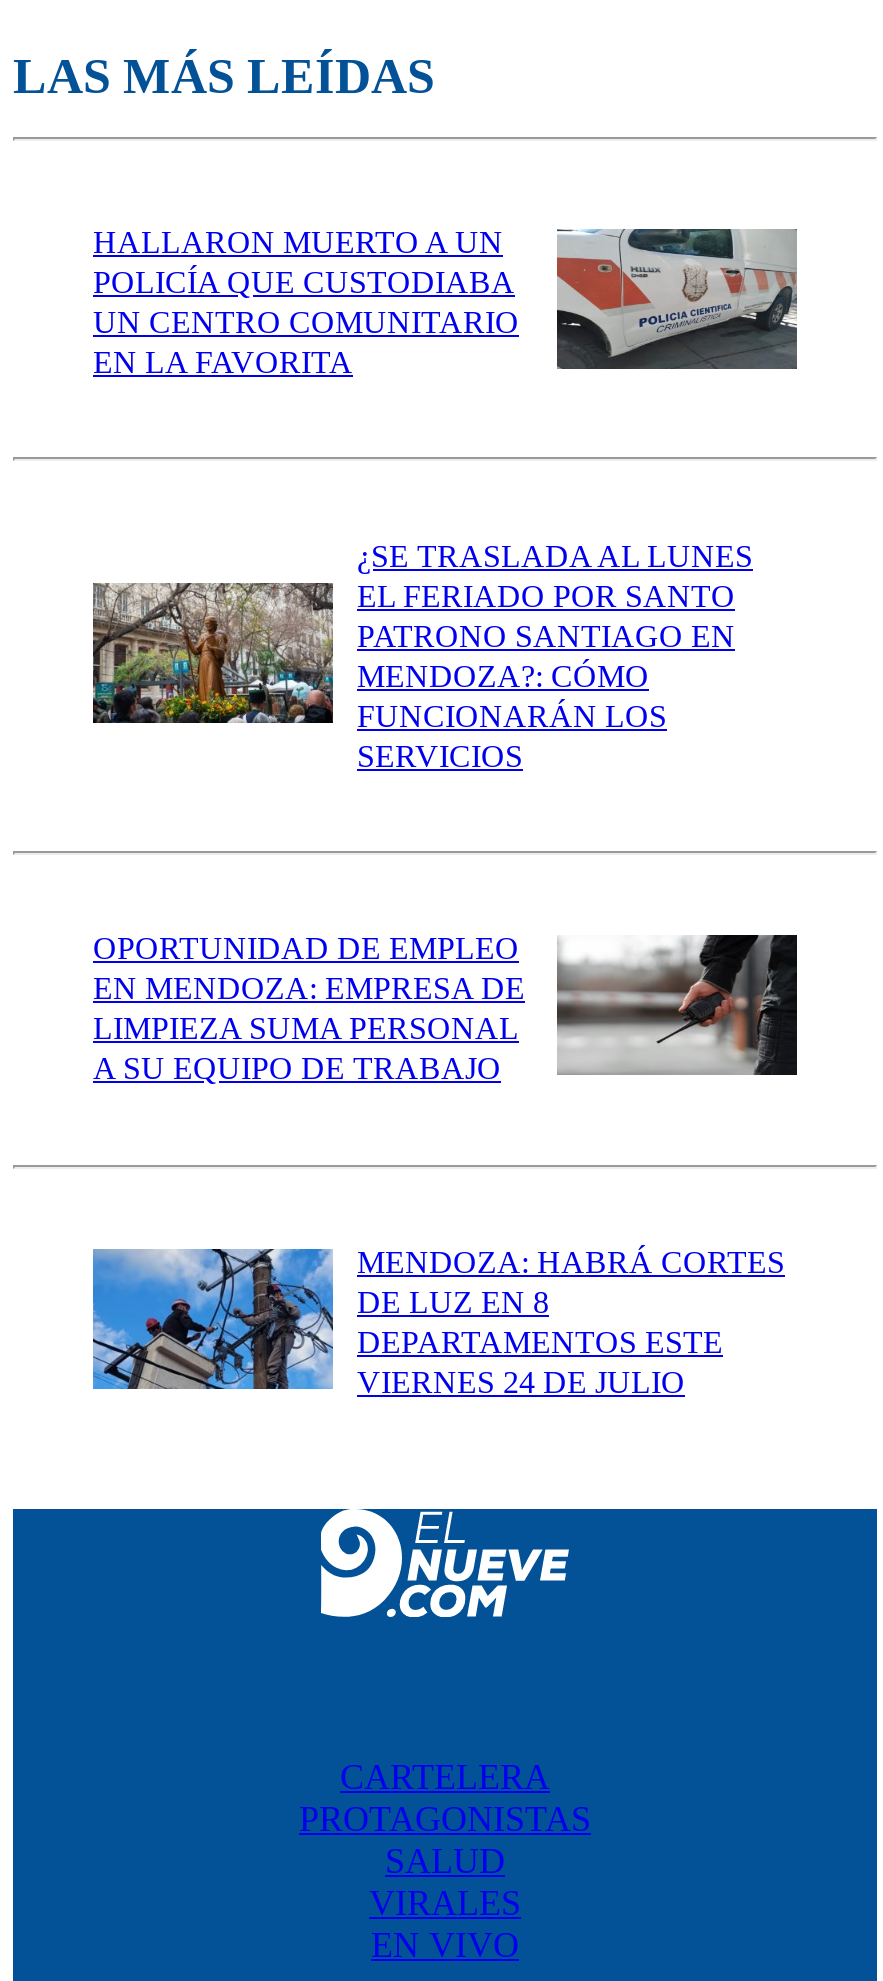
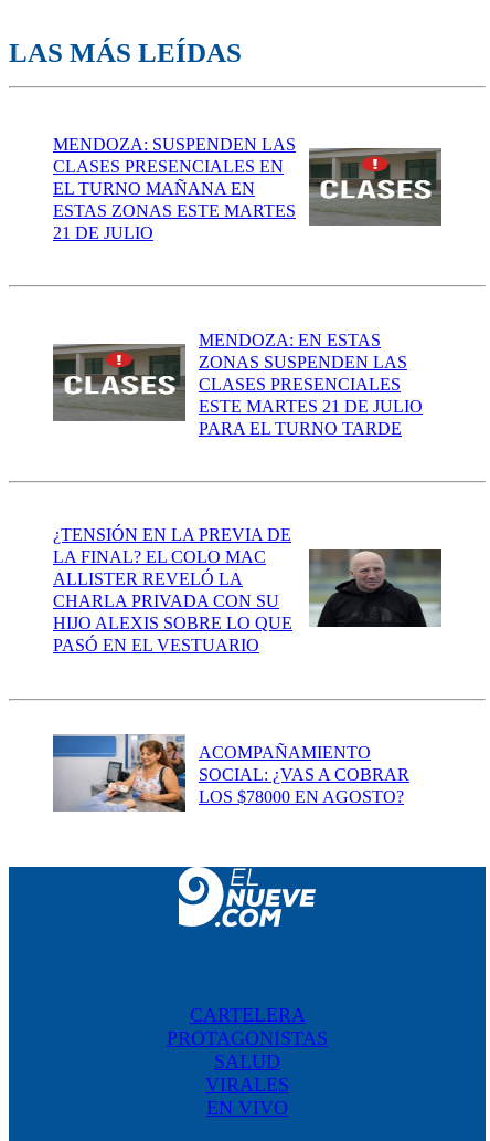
[93,225,797,379] [image] | HALLARON MUERTO A UN | POLICÍA QUE CUSTODIABA | UN CENTRO COMUNITARIO | EN LA FAVORITA -> [53,135,441,242] [image] | MENDOZA: SUSPENDEN LAS | CLASES PRESENCIALES EN | EL TURNO MAÑANA EN | ESTAS ZONAS ESTE MARTES | 21 DE JULIO
[93,539,753,773] [image] | ¿SE TRASLADA AL LUNES | EL FERIADO POR SANTO | PATRONO SANTIAGO EN | MENDOZA?: CÓMO | FUNCIONARÁN LOS | SERVICIOS -> [53,330,423,438] [image] | MENDOZA: EN ESTAS | ZONAS SUSPENDEN LAS | CLASES PRESENCIALES | ESTE MARTES 21 DE JULIO | PARA EL TURNO TARDE
[93,932,797,1086] [image] | OPORTUNIDAD DE EMPLEO | EN MENDOZA: EMPRESA DE | LIMPIEZA SUMA PERSONAL | A SU EQUIPO DE TRABAJO -> [53,526,443,655] [image] | ¿TENSIÓN EN LA PREVIA DE | LA FINAL? EL COLO MAC | ALLISTER REVELÓ LA | CHARLA PRIVADA CON SU | HIJO ALEXIS SOBRE LO QUE | PASÓ EN EL VESTUARIO
[91,1245,785,1409] [image] | MENDOZA: HABRÁ CORTES | DE LUZ EN 8 | DEPARTAMENTOS ESTE | VIERNES 24 DE JULIO -> [52,723,409,813] [image] | ACOMPAÑAMIENTO | SOCIAL: ¿VAS A COBRAR | LOS $78000 EN AGOSTO?

